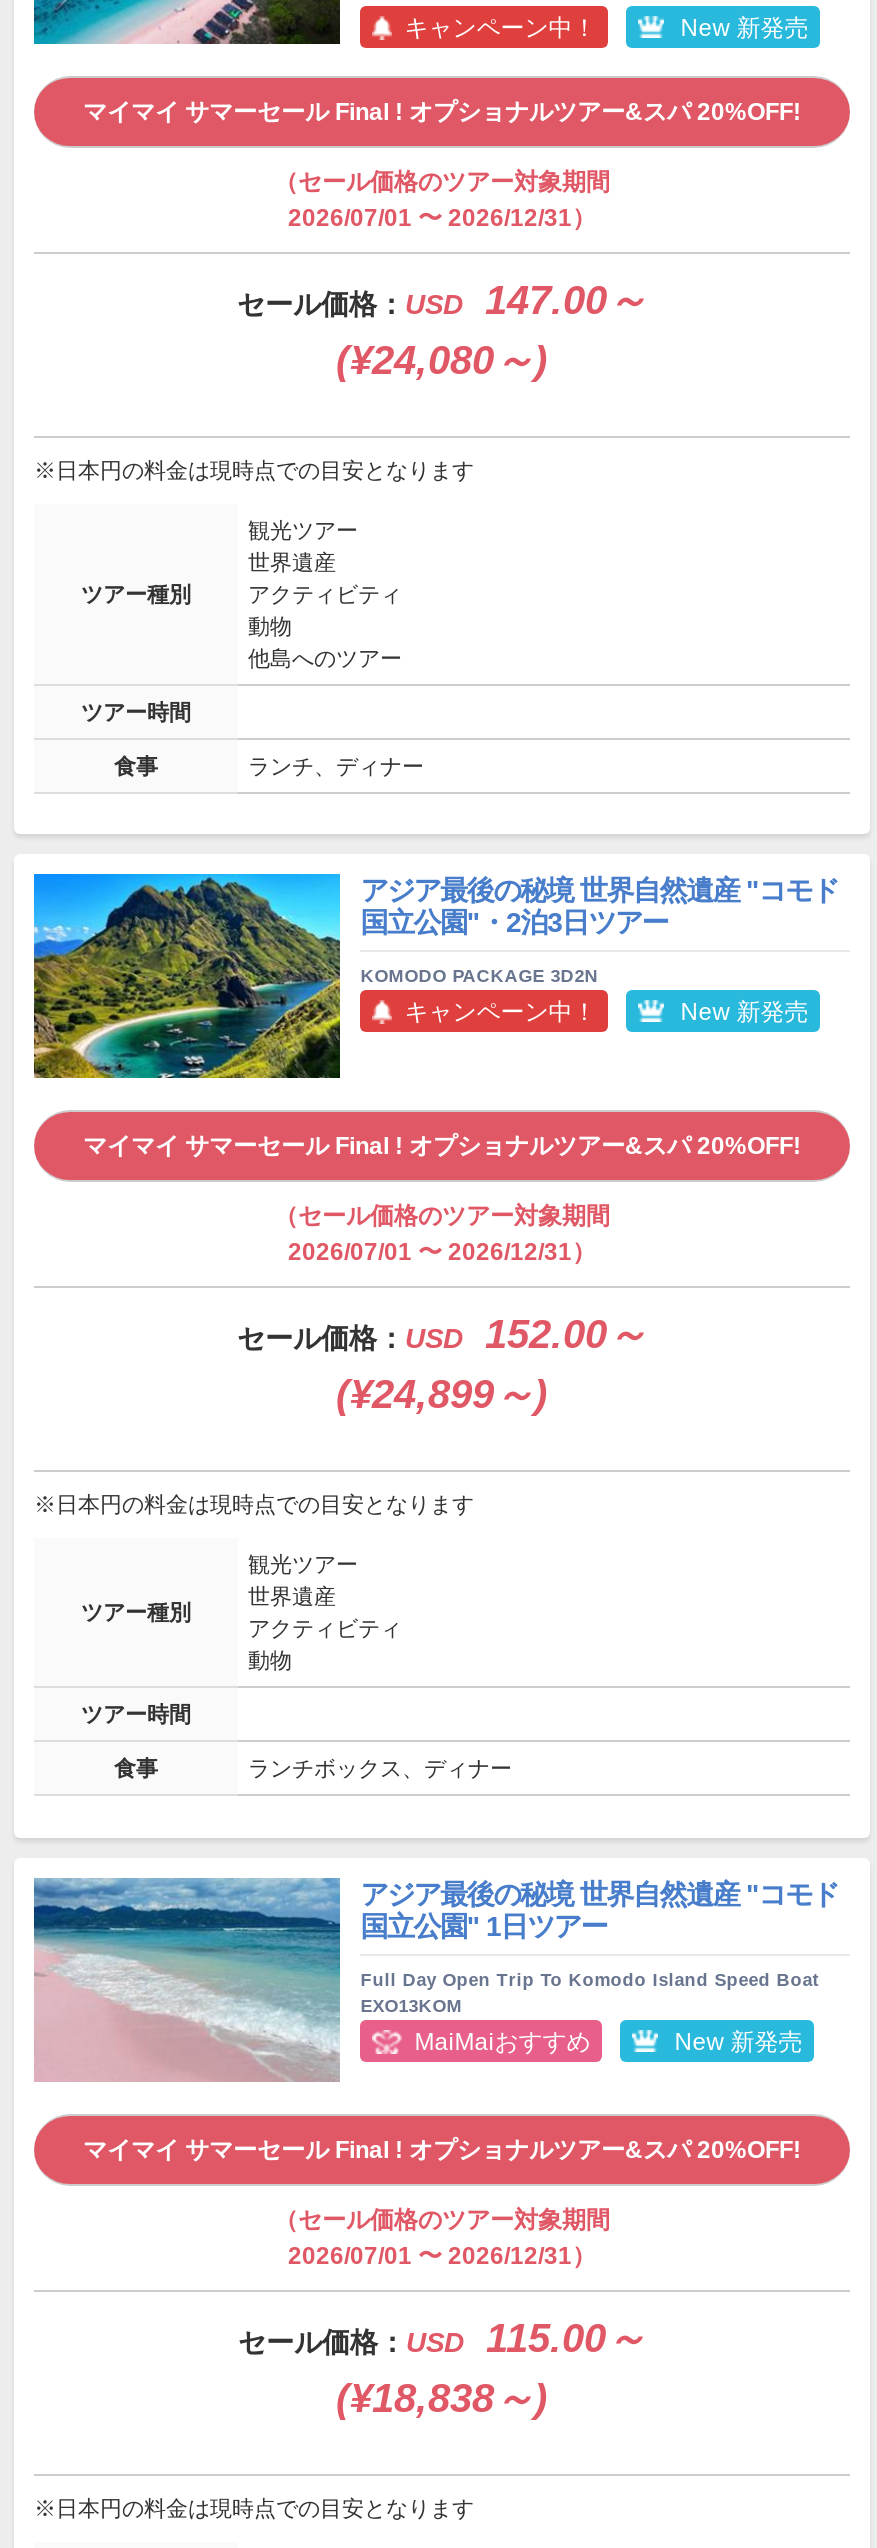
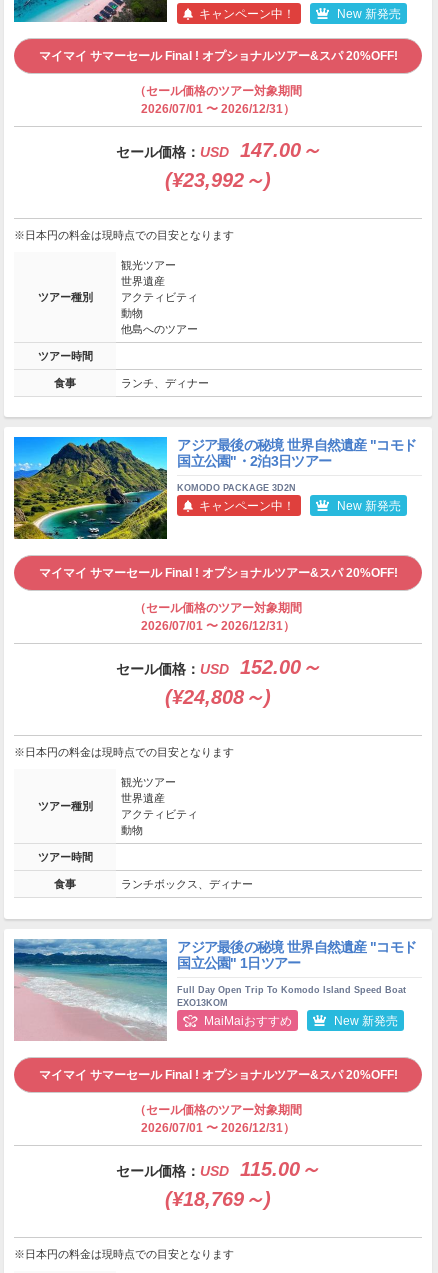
[336,337,548,381] (¥24,080～) -> [165,168,271,190] (¥23,992～)
[336,1372,548,1416] (¥24,899～) -> [165,686,271,708] (¥24,808～)
[336,2376,548,2420] (¥18,838～) -> [165,1188,271,1210] (¥18,769～)

